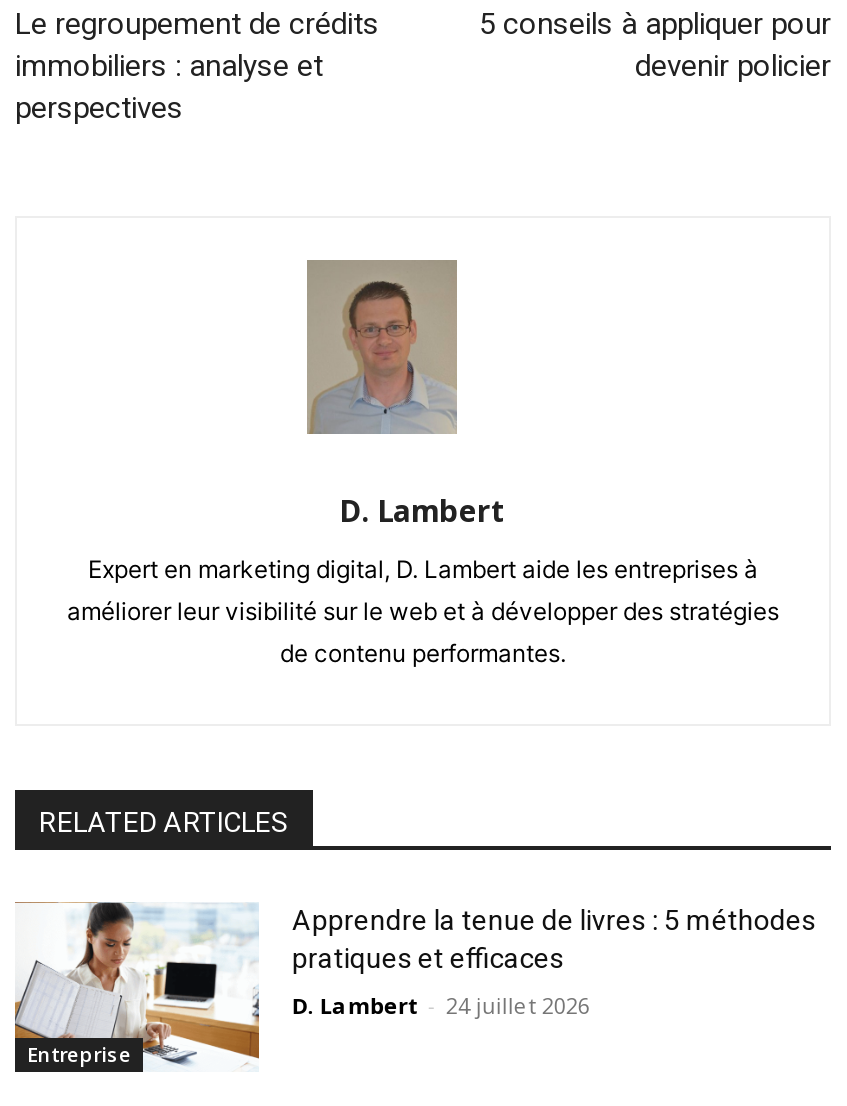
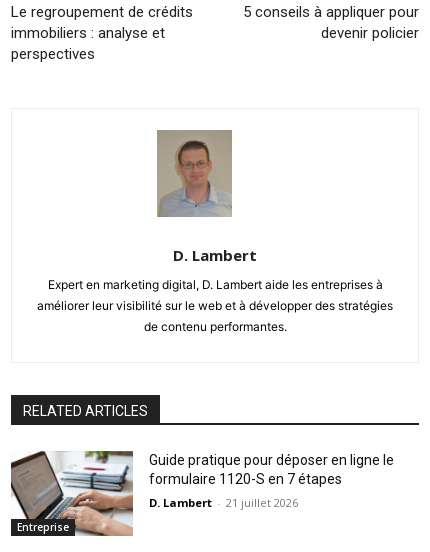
[13,902,816,1072] [image] | Apprendre la tenue de livres : 5 méthodes | pratiques et efficaces -> [10,450,394,537] [image] | Guide pratique pour déposer en ligne le | formulaire 1120-S en 7 étapes
[292,989,590,1019] D. Lambert - 24 juillet 2026 -> [149,495,298,510] D. Lambert - 21 juillet 2026

